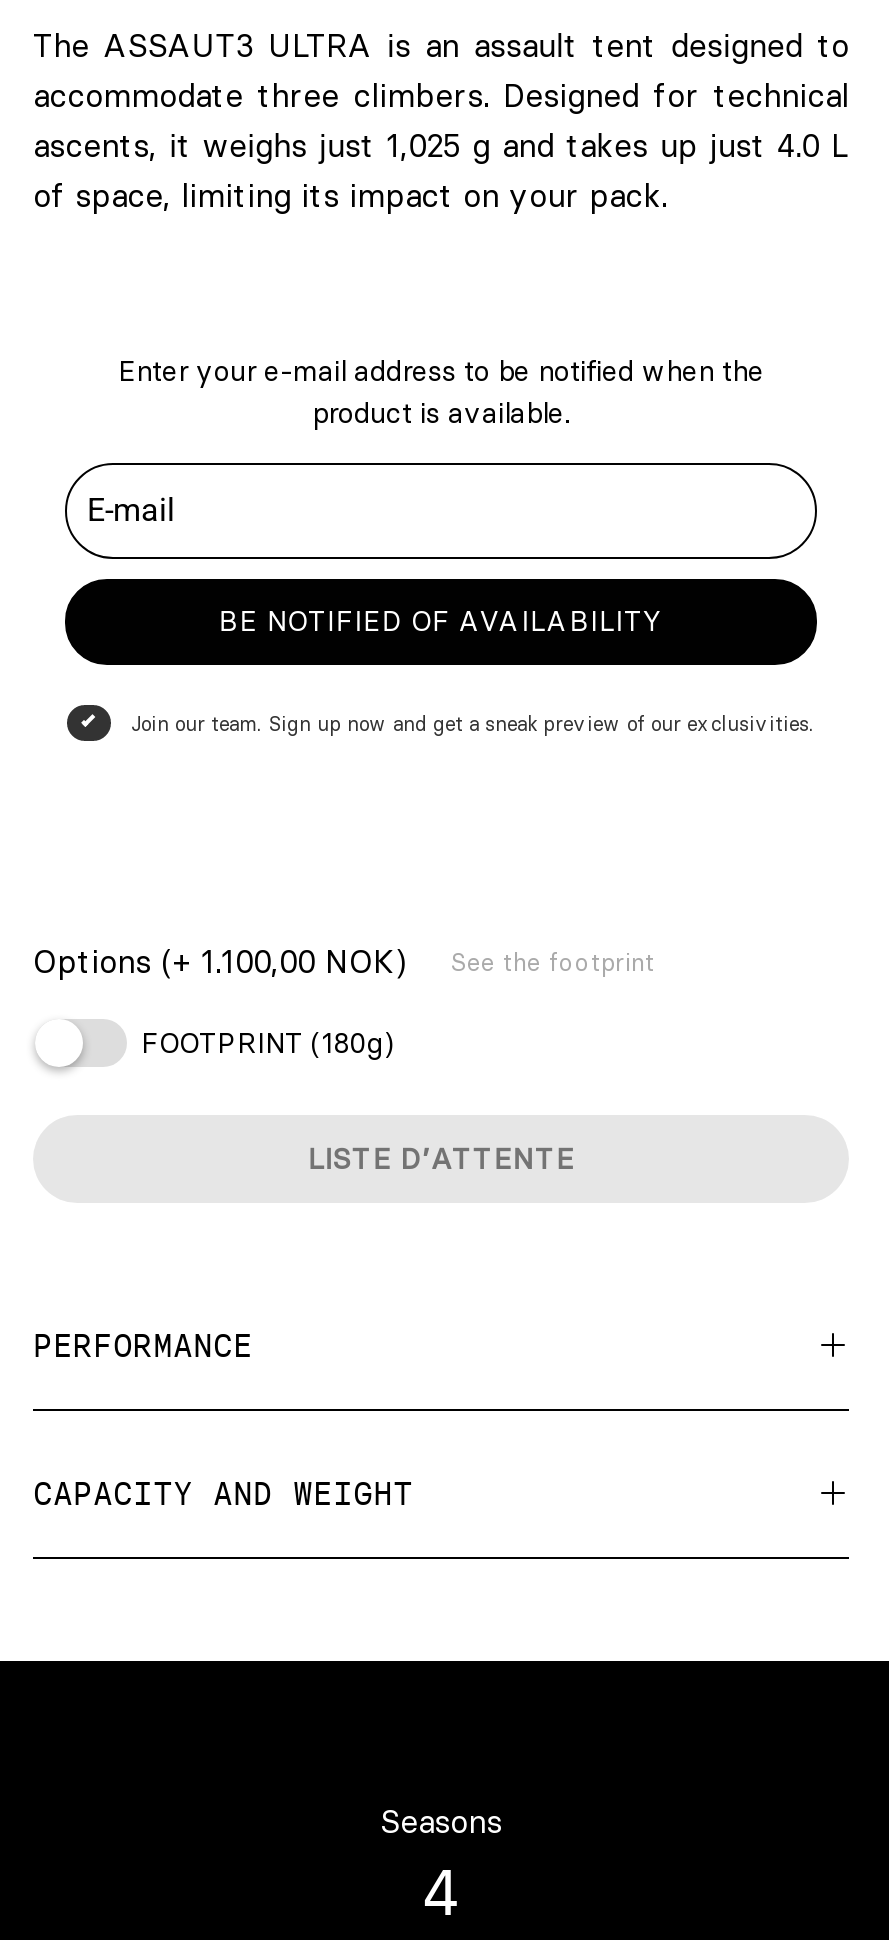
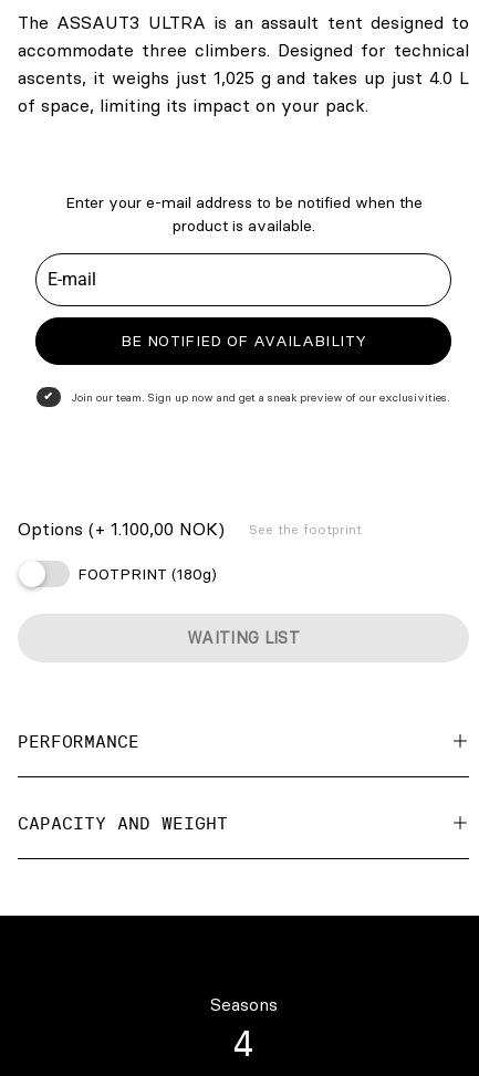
[308,1141,574,1177] LISTE D’ATTENTE -> [187,628,300,648] WAITING LIST

